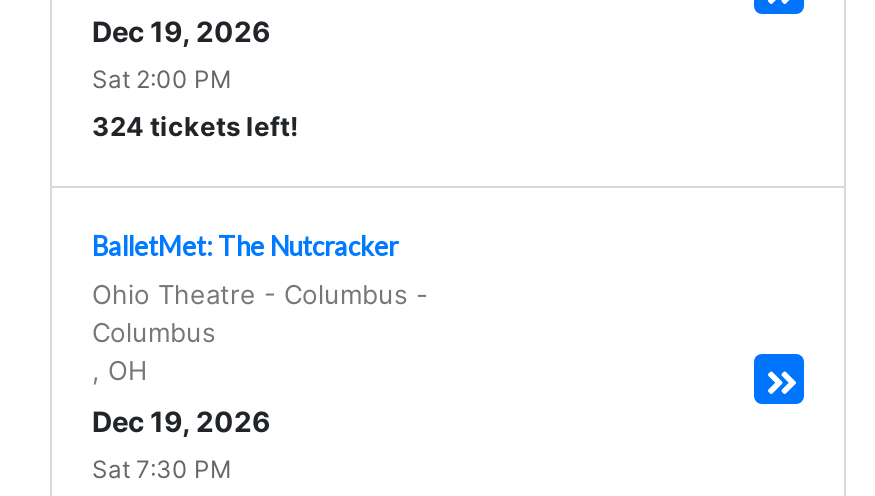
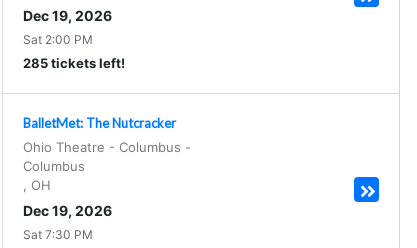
[92,110,298,142] 324 tickets left! -> [23,55,125,71] 285 tickets left!

